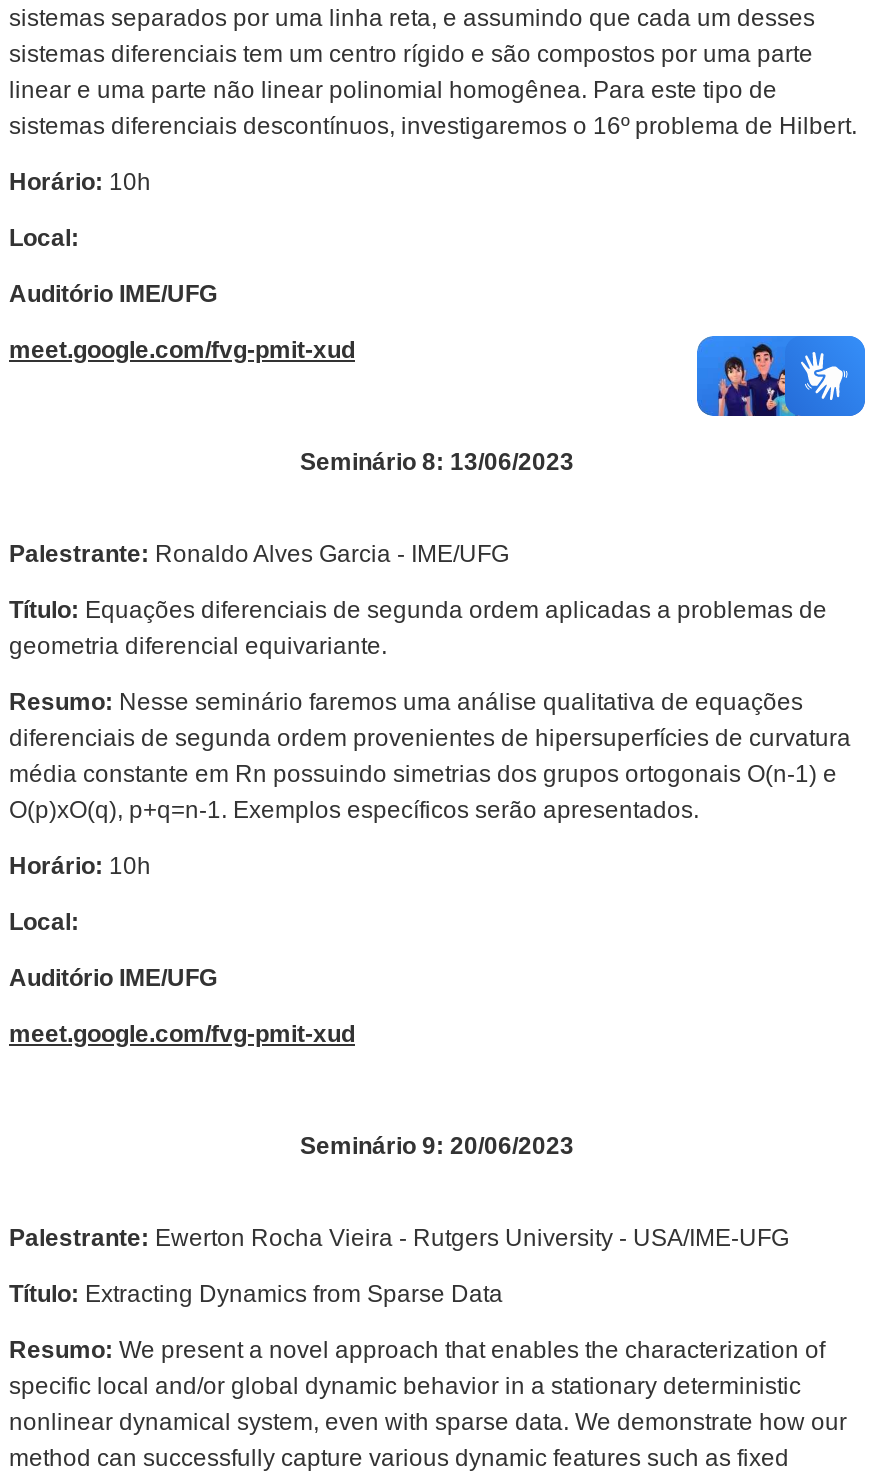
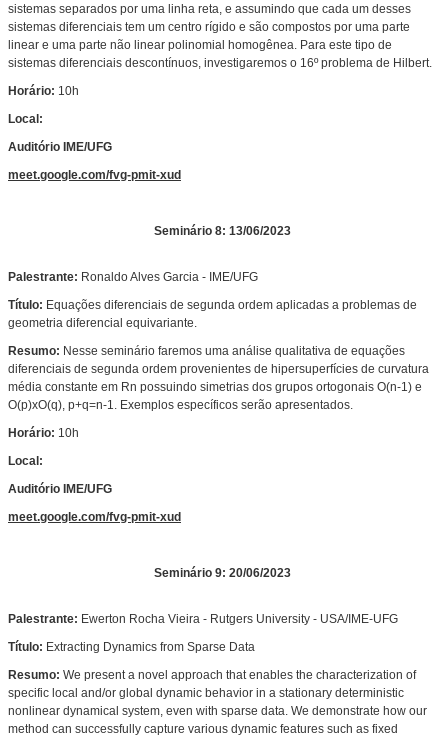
[695,334,867,418] [image] -> none

